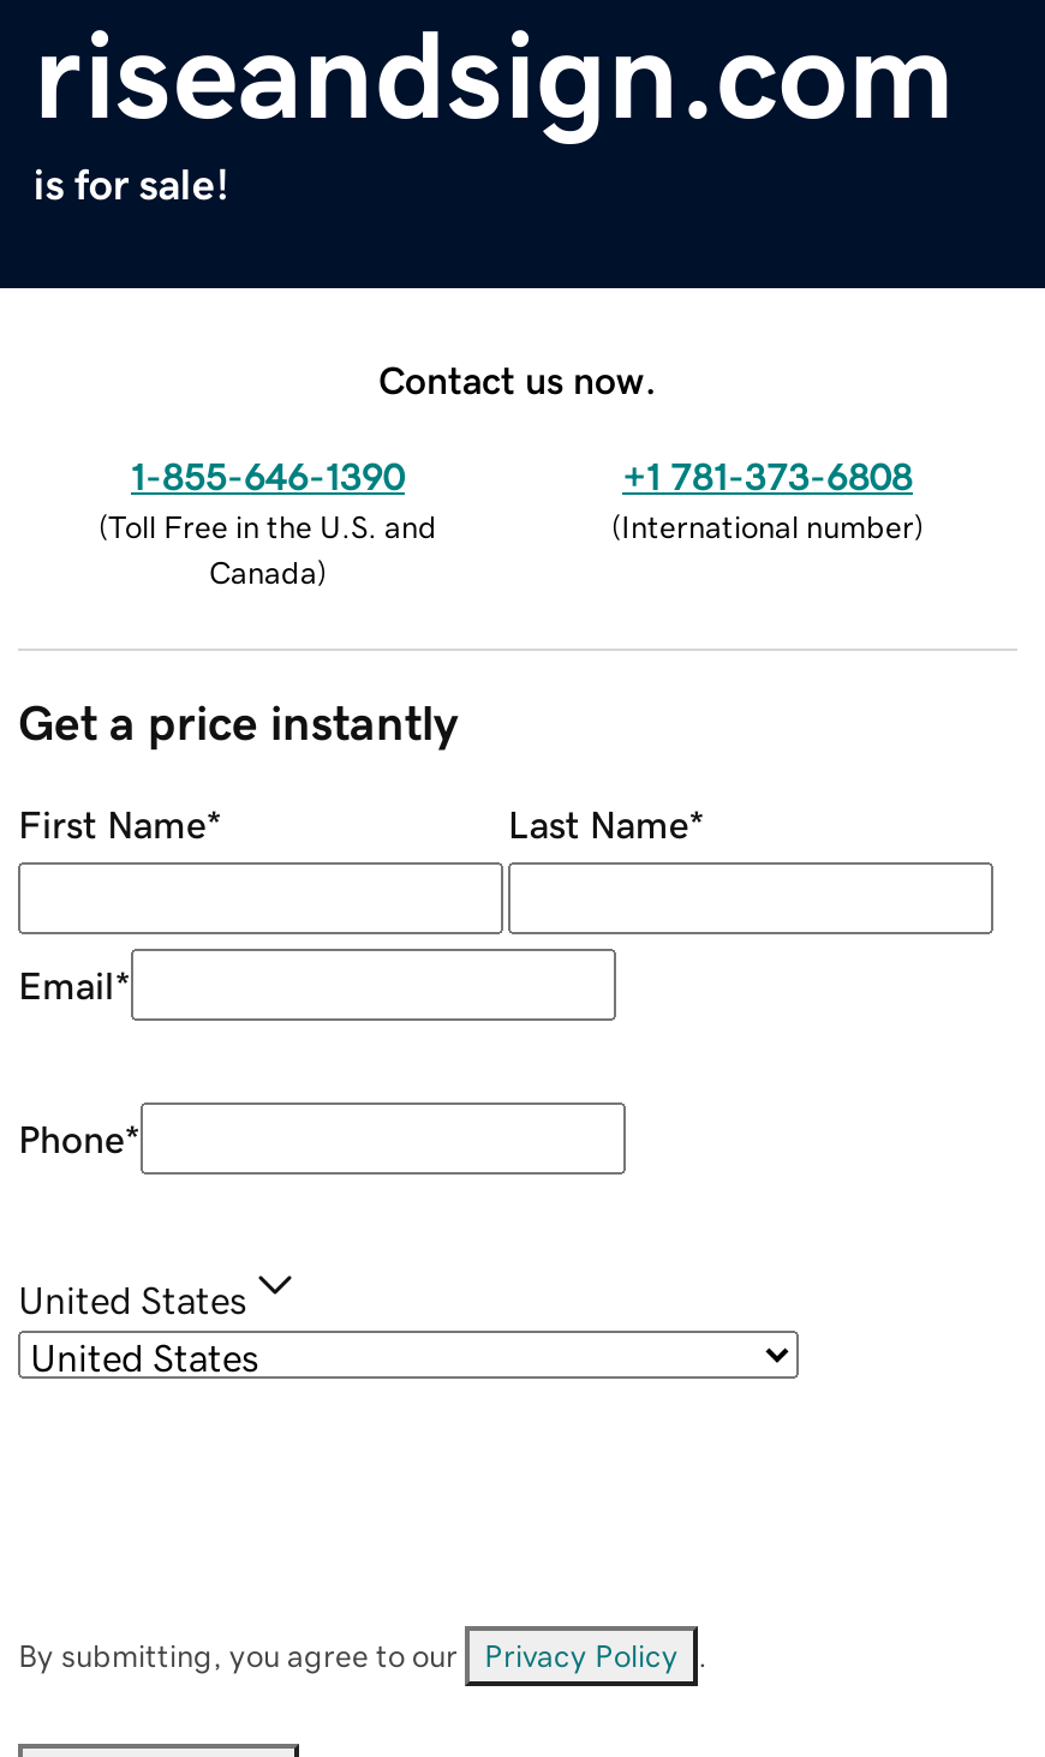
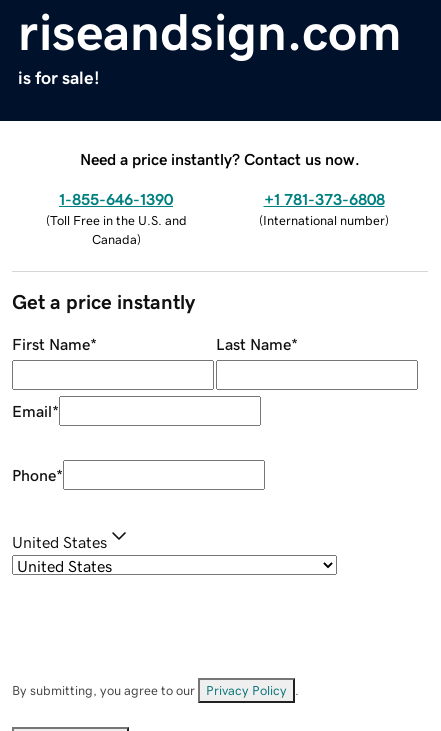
[378,359,657,398] Contact us now. -> [80,151,360,167] Need a price instantly? Contact us now.

